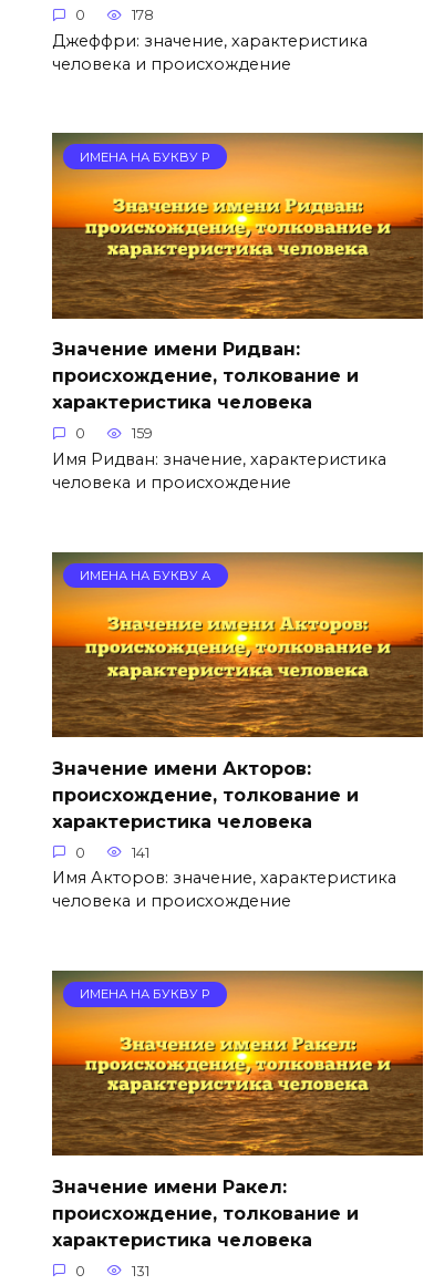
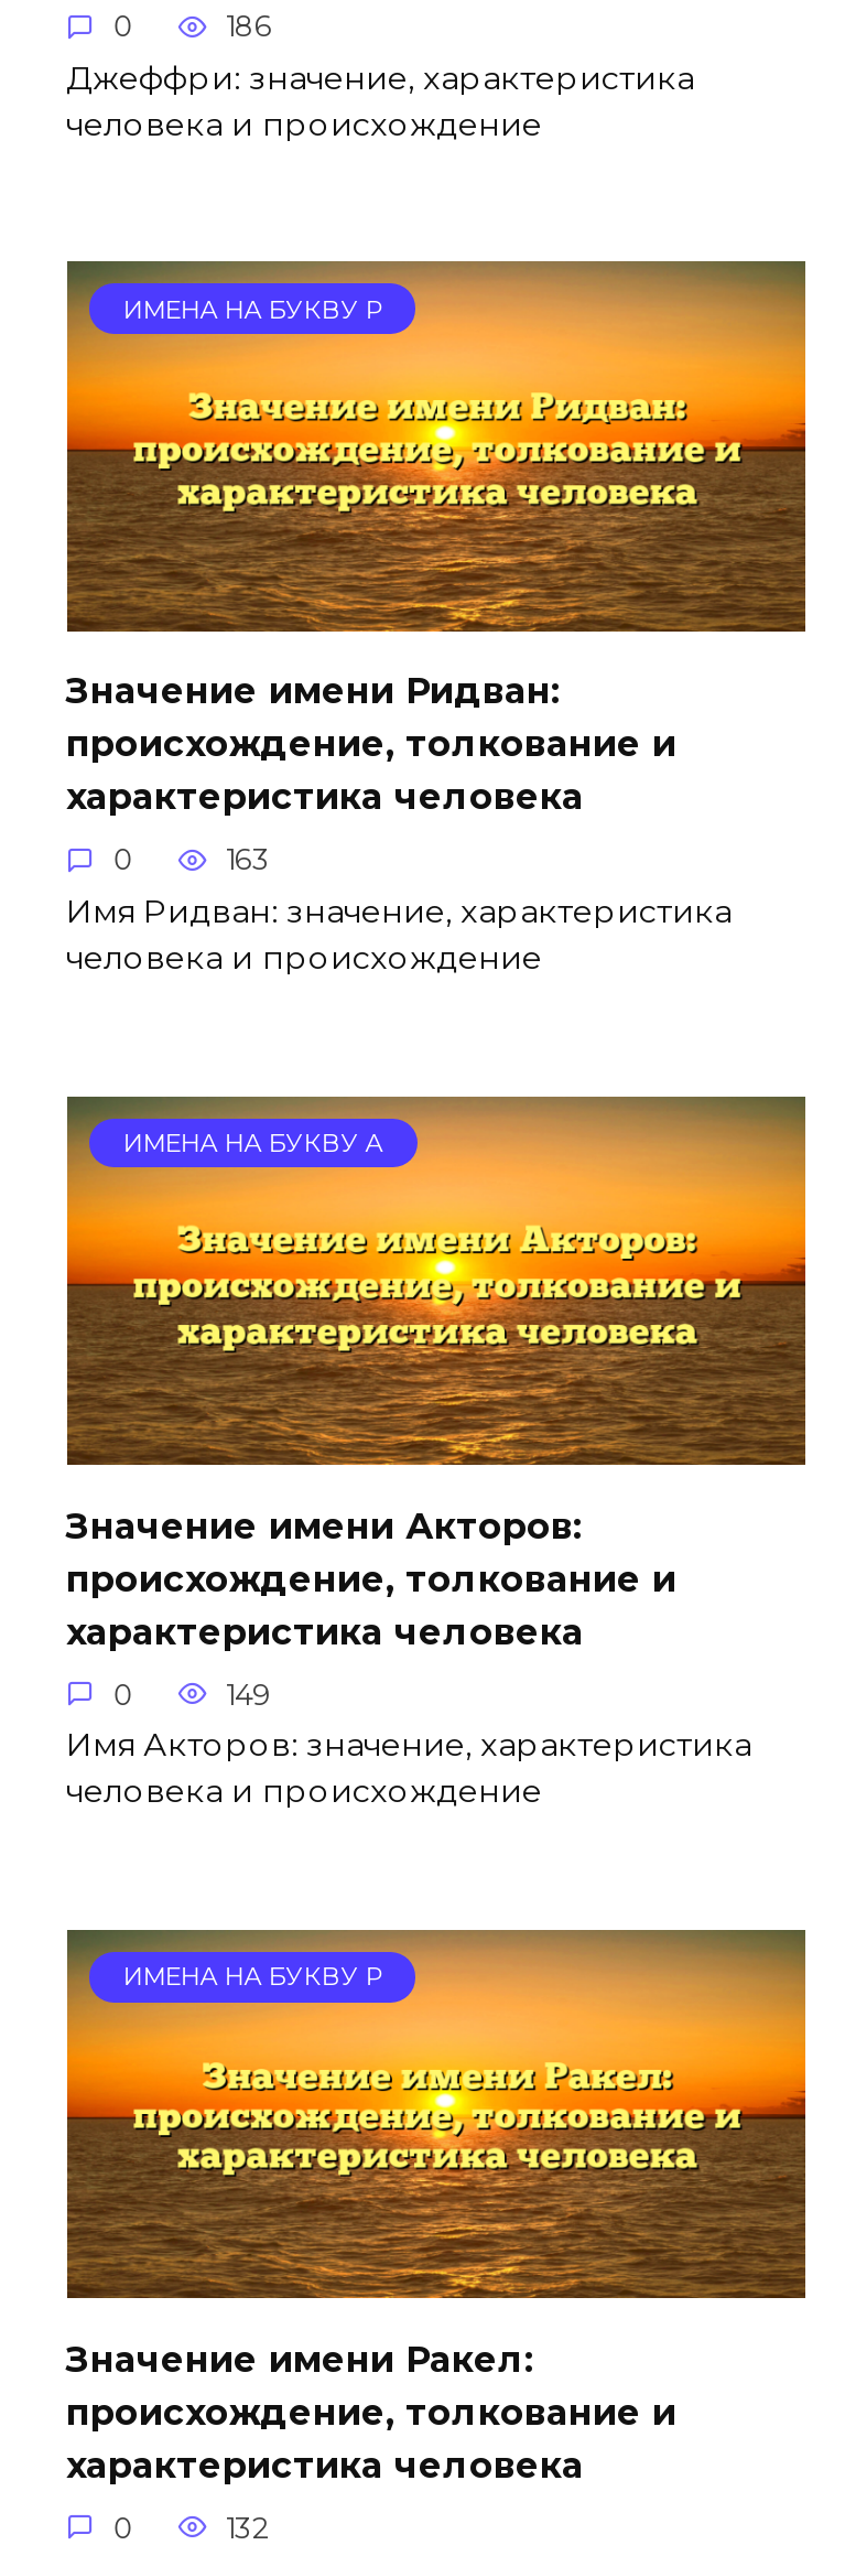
[132,7,154,23] 178 -> [226,10,272,43] 186
[132,425,153,442] 159 -> [226,844,270,877] 163
[132,844,149,861] 141 -> [226,1678,270,1711] 149
[132,1263,149,1279] 131 -> [226,2511,268,2545] 132

